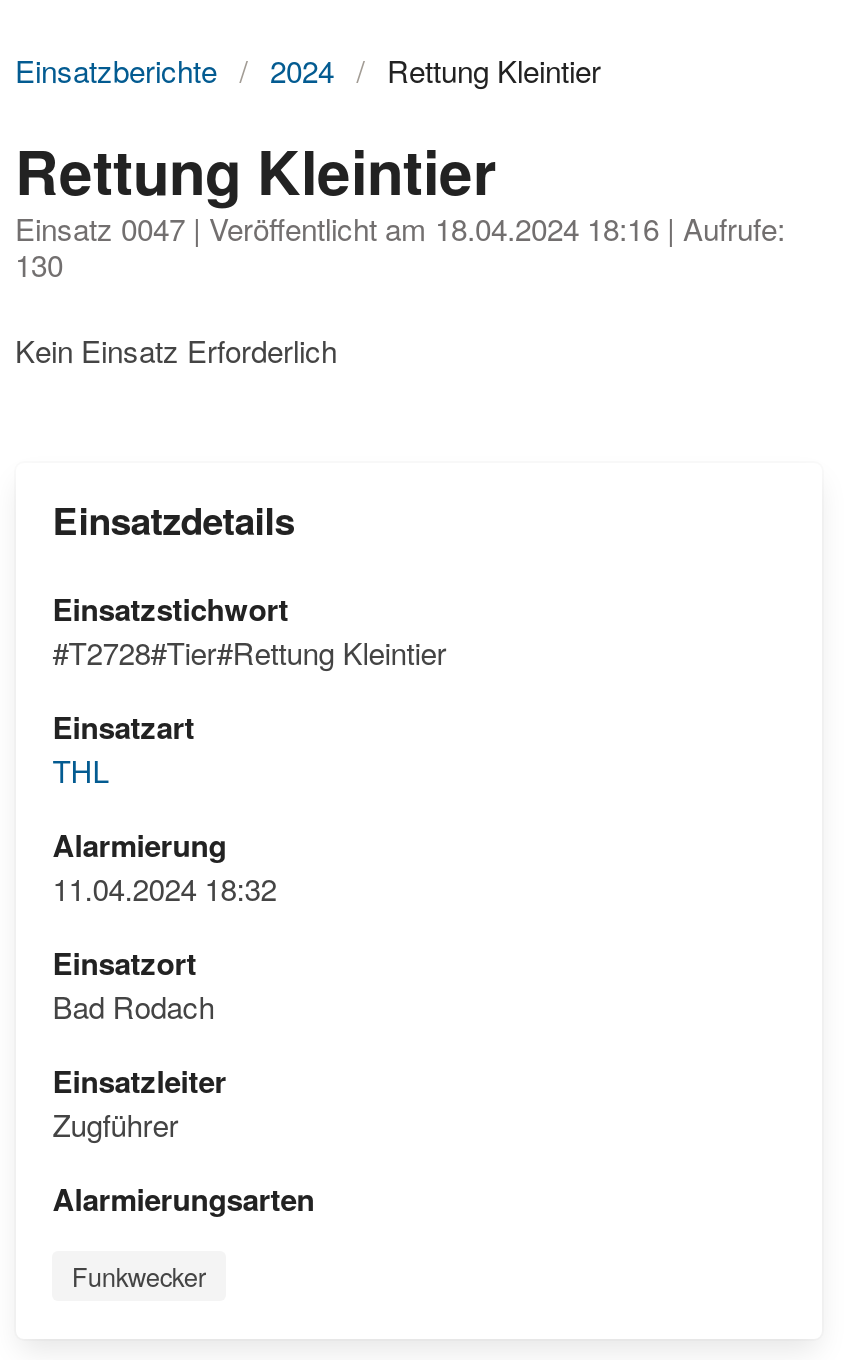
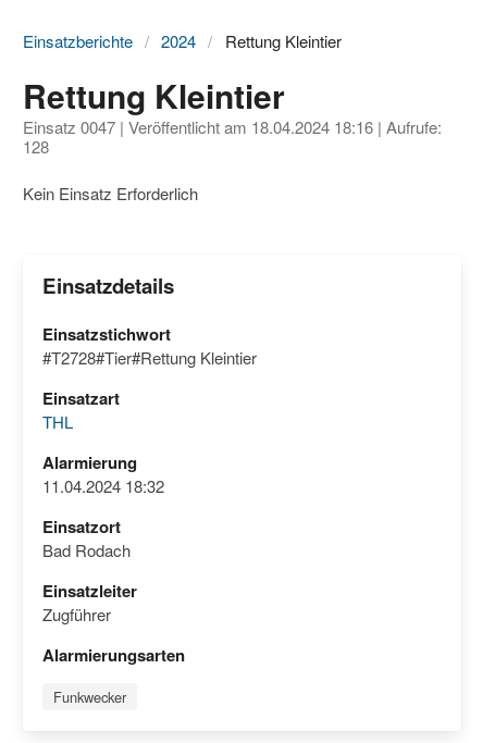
[15,243,63,285] 130 -> [22,135,48,158] 128

